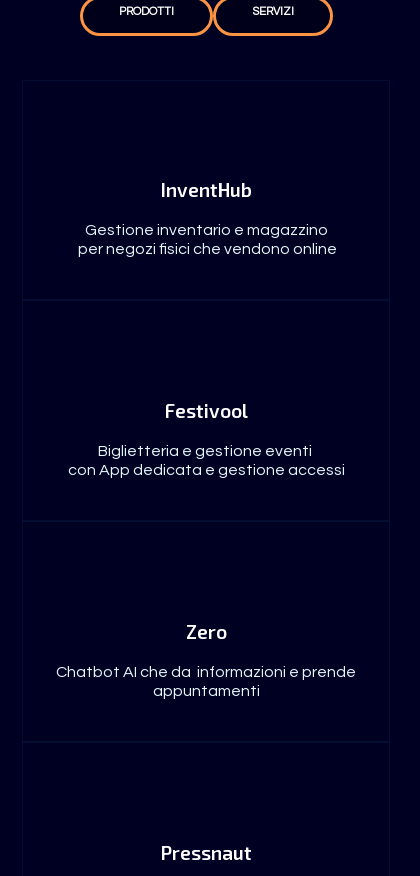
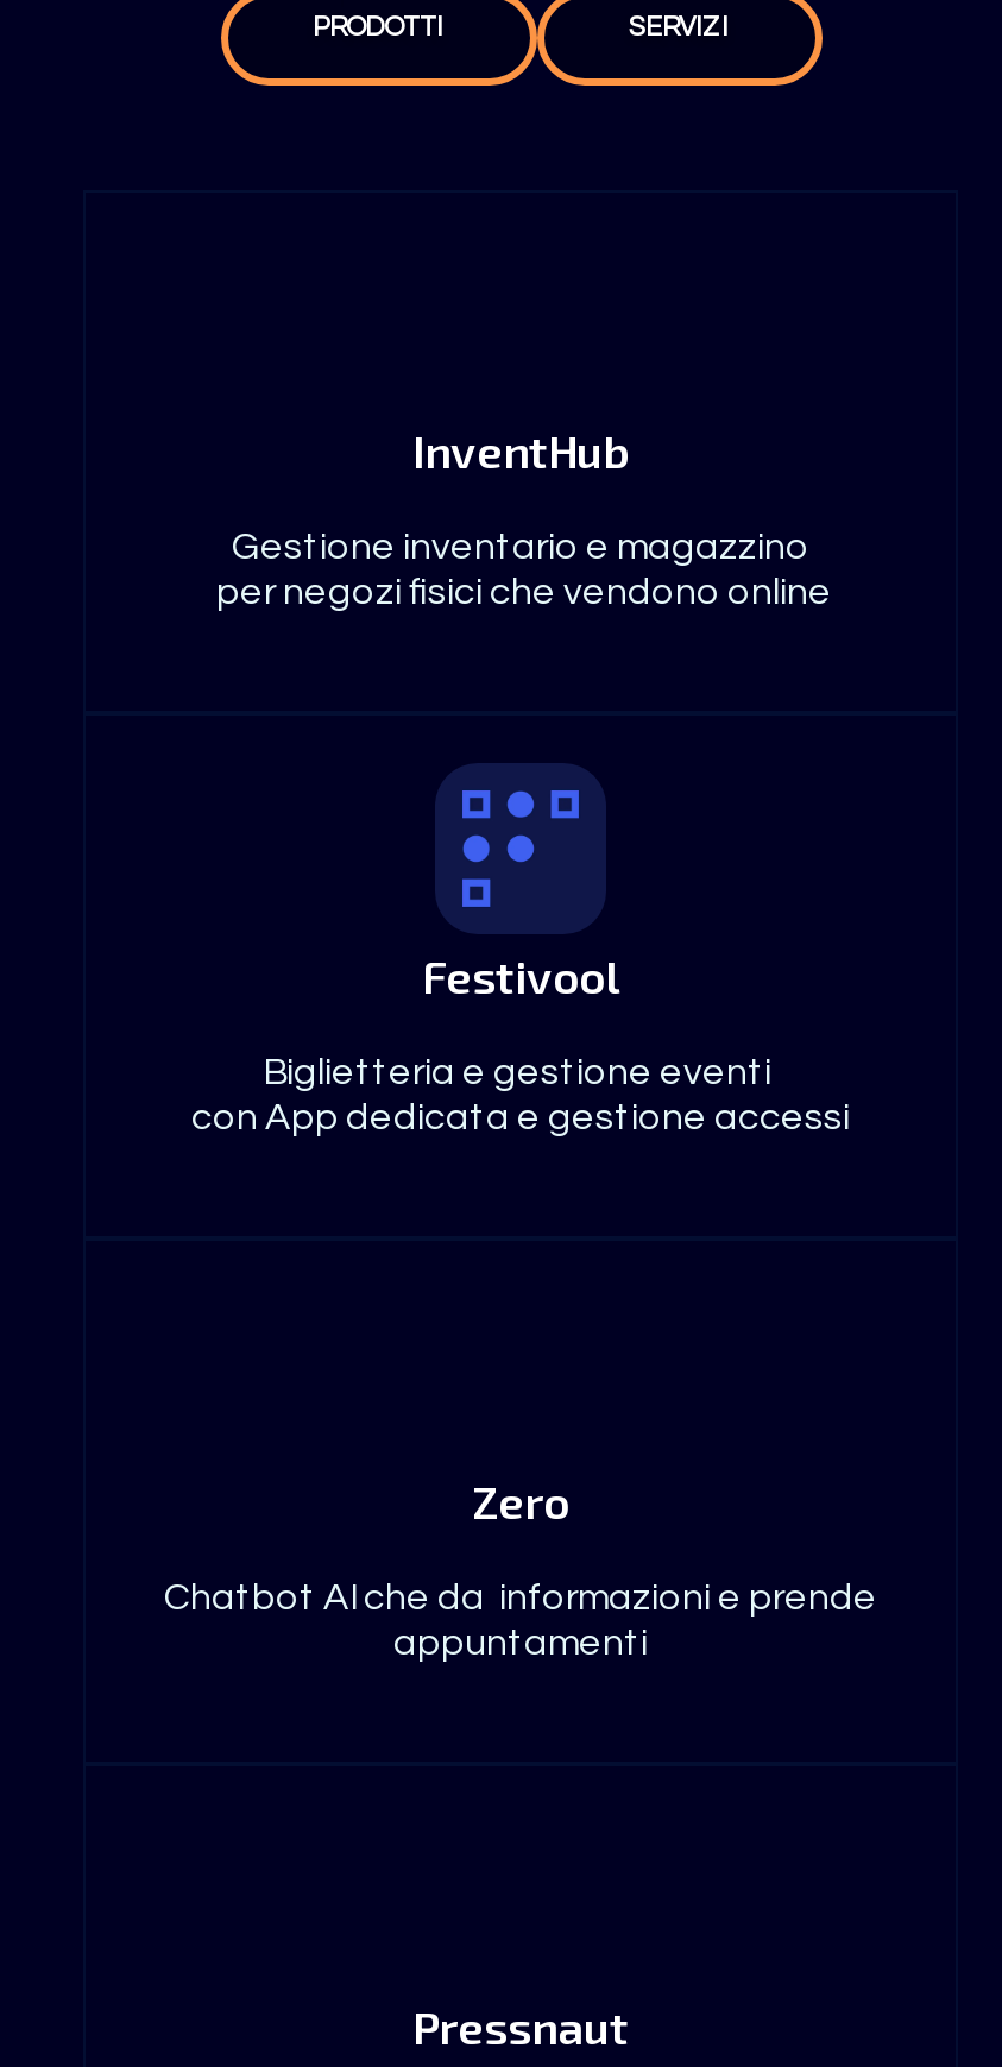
none -> [435,763,606,934] [image]

